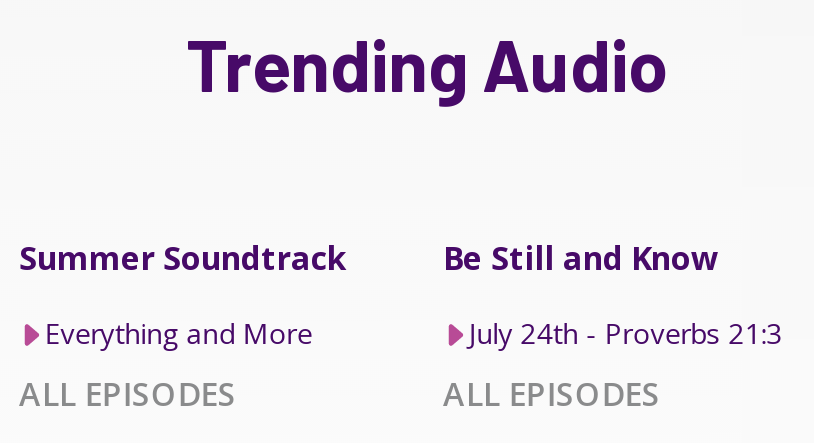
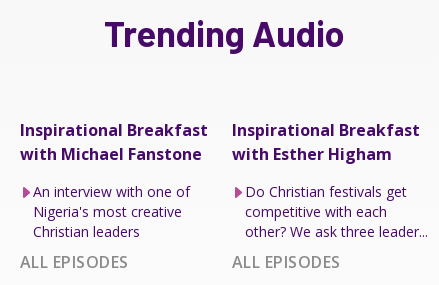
[19,236,347,280] Summer Soundtrack -> [20,119,208,165] Inspirational Breakfast | with Michael Fanstone
[443,236,719,280] Be Still and Know -> [232,119,420,165] Inspirational Breakfast | with Esther Higham
[45,314,313,352] Everything and More -> [33,182,190,241] An interview with one of | Nigeria's most creative | Christian leaders
[469,314,783,352] July 24th - Proverbs 21:3 -> [245,182,428,241] Do Christian festivals get | competitive with each | other? We ask three leader...

